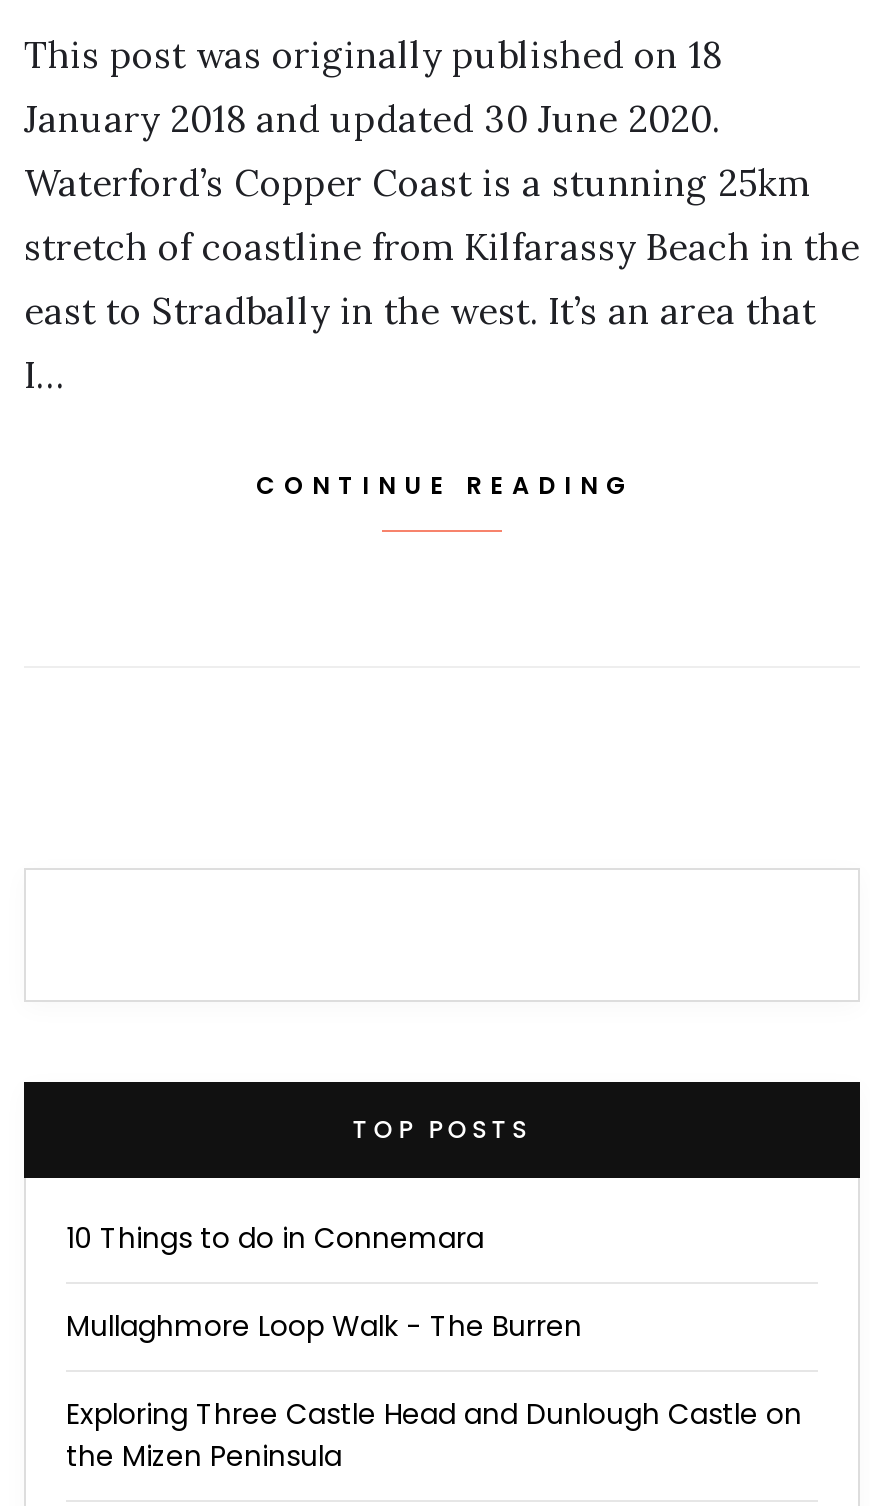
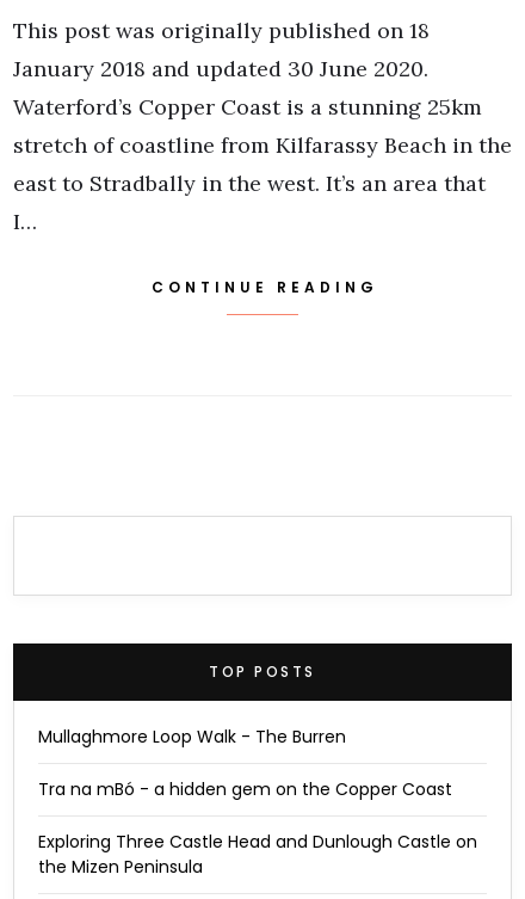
[66,1218,484,1258] 10 Things to do in Connemara -> none
moved [66,1306,582,1346] -> [38,724,346,748]: Mullaghmore Loop Walk - The Burren
none -> [38,777,452,801] Tra na mBó - a hidden gem on the Copper Coast

